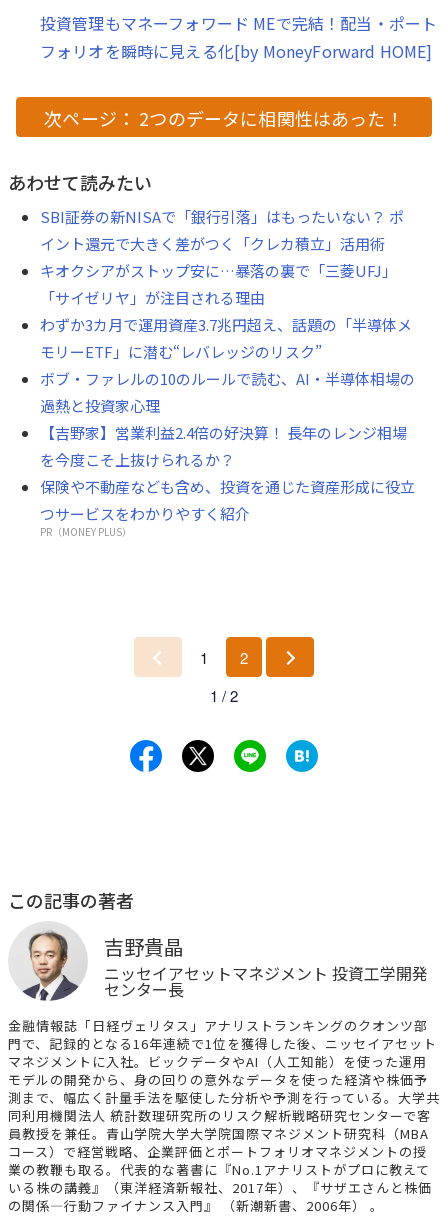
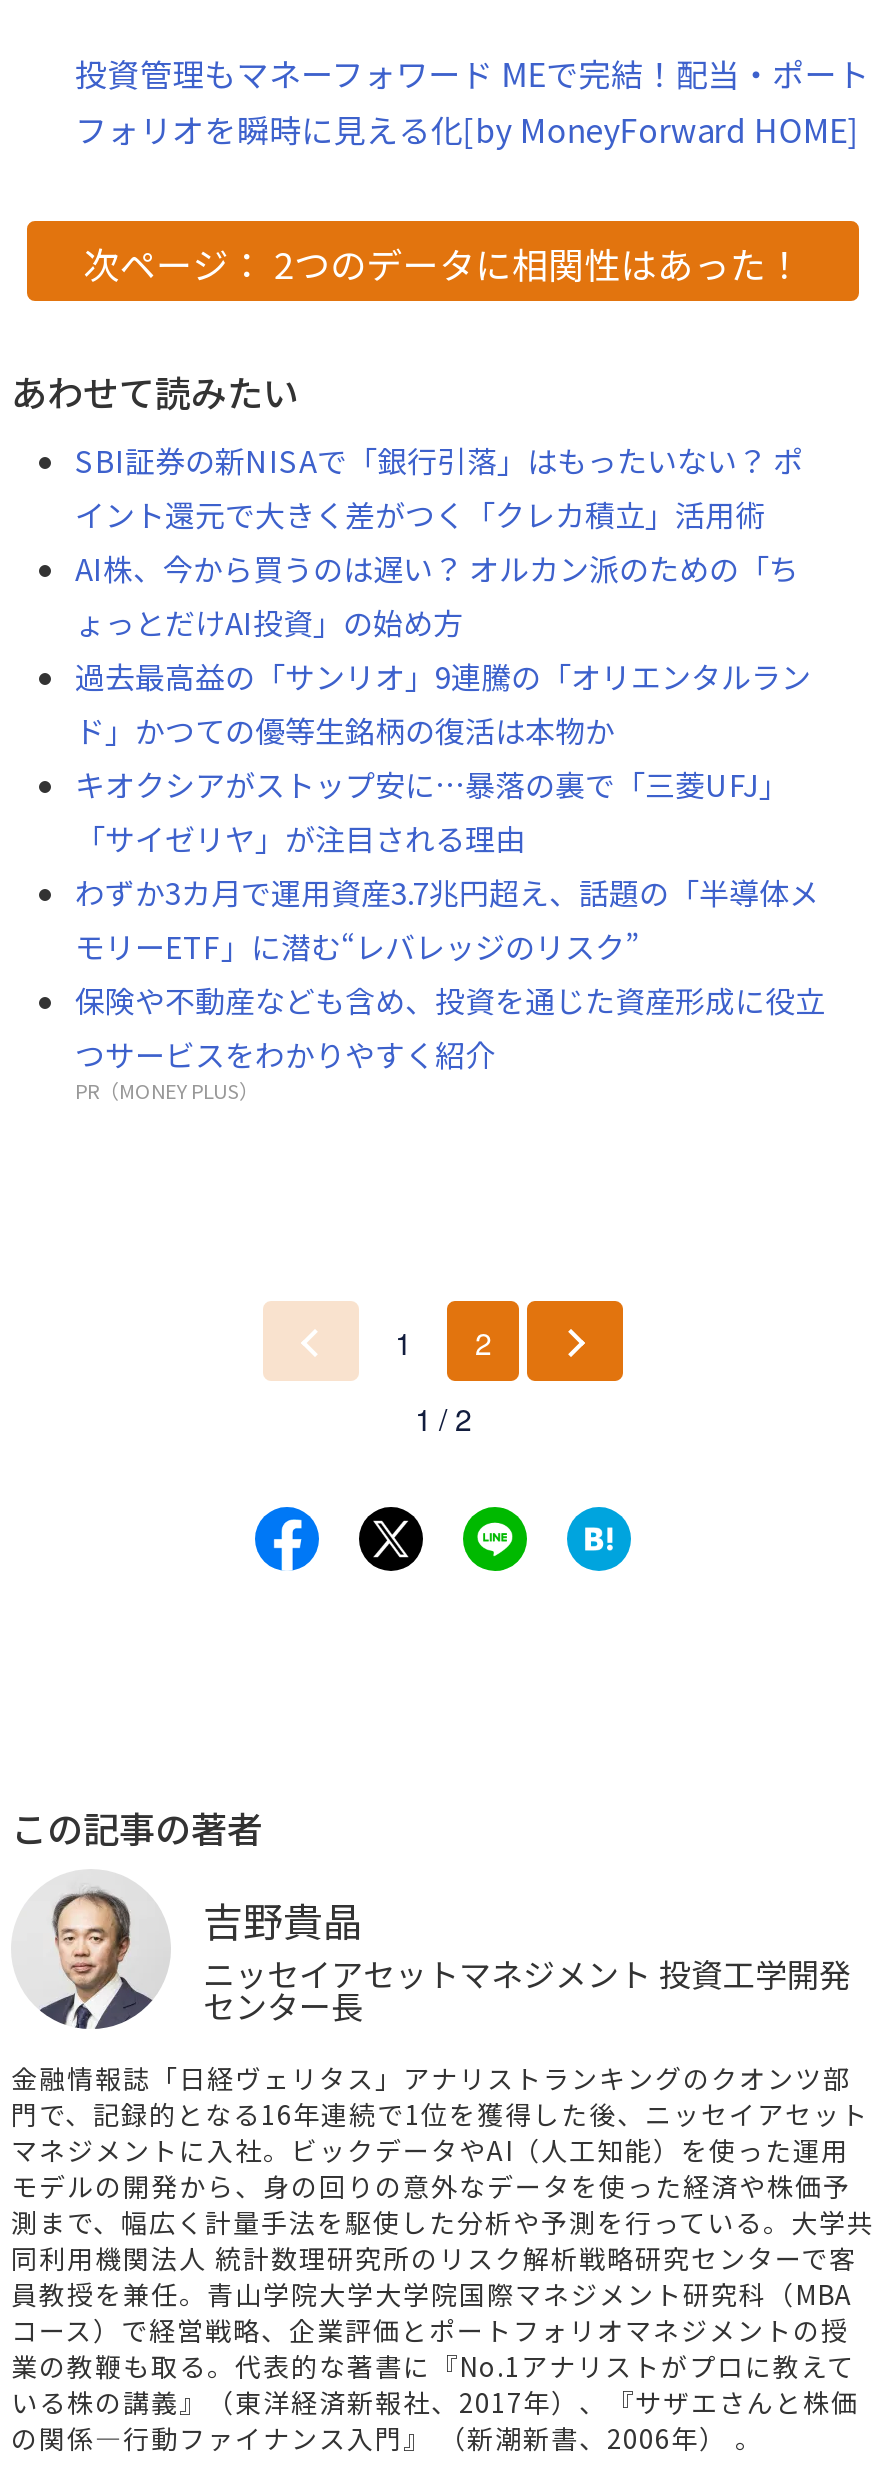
none -> [75,548,811,752] AI株、今から買うのは遅い？ オルカン派のための「ち | ょっとだけAI投資」の始め方 | 過去最高益の「サンリオ」9連騰の「オリエンタルラン | ド」かつての優等生銘柄の復活は本物か
moved [40,260,412,362] -> [75,764,819,968]: キオクシアがストップ安に…暴落の裏で「三菱UFJ」 | 「サイゼリヤ」が注目される理由 | わずか3カ月で運用資産3.7兆円超え、話題の「半導体メ | モリーETF」に潜む“レバレッジのリスク”
[40,368,415,470] ボブ・ファレルの10のルールで読む、AI・半導体相場の | 過熱と投資家心理 | 【吉野家】営業利益2.4倍の好決算！ 長年のレンジ相場 | を今度こそ上抜けられるか？ -> none

